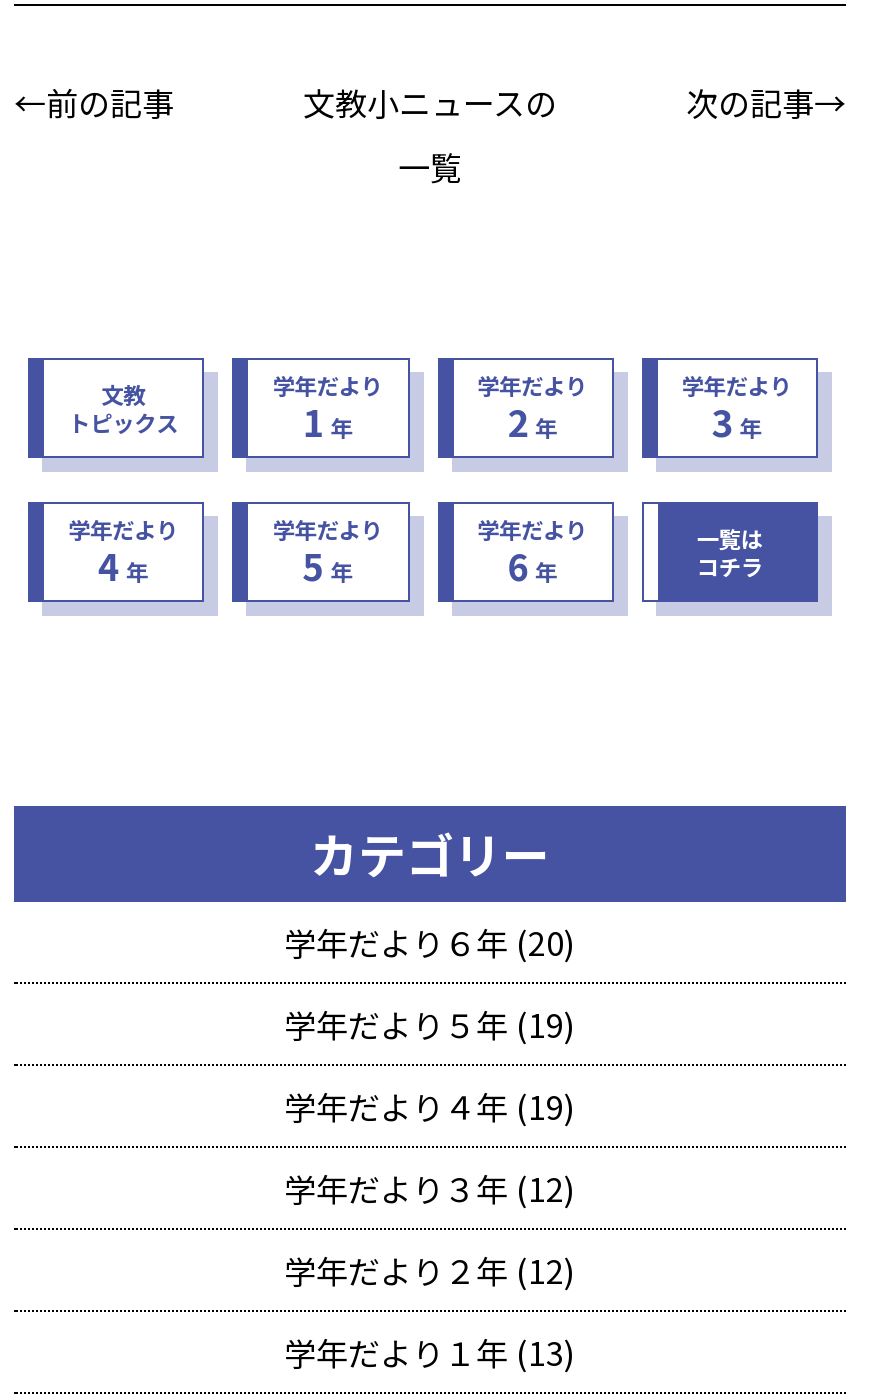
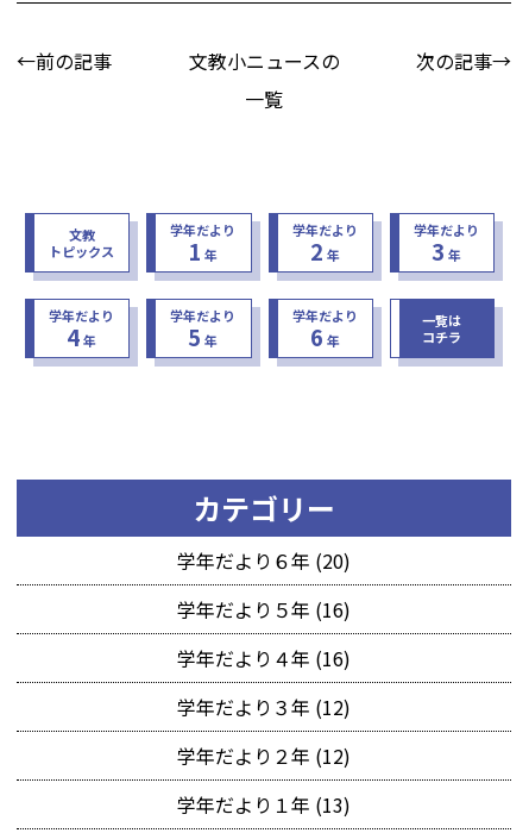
[284,1001,576,1049] 学年だより５年 (19) -> [177,595,351,624] 学年だより５年 (16)
[284,1083,576,1131] 学年だより４年 (19) -> [177,644,351,673] 学年だより４年 (16)

